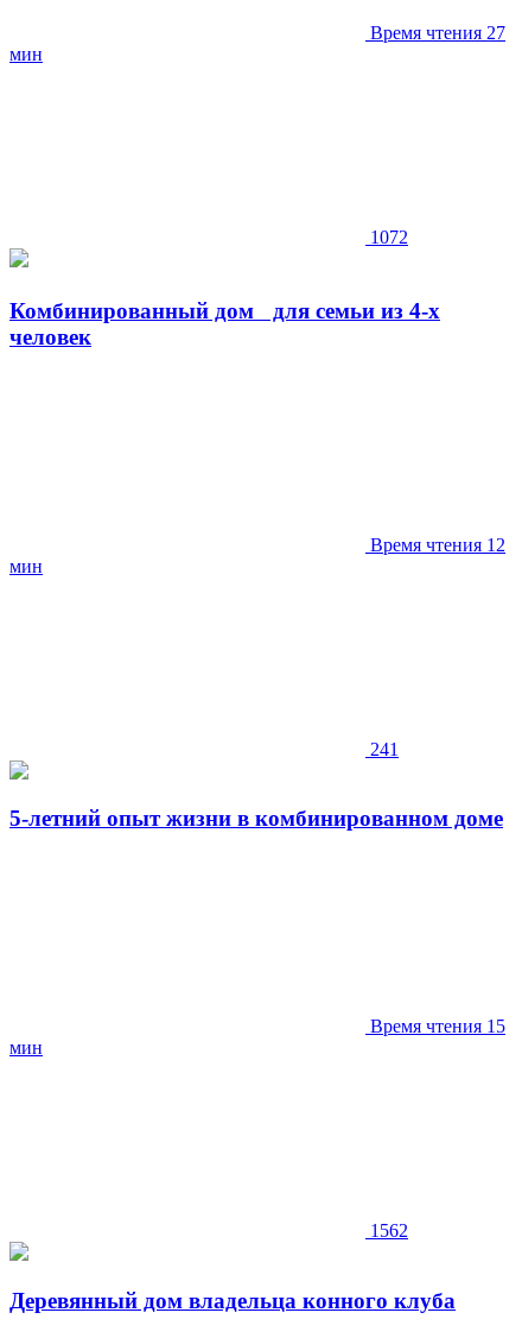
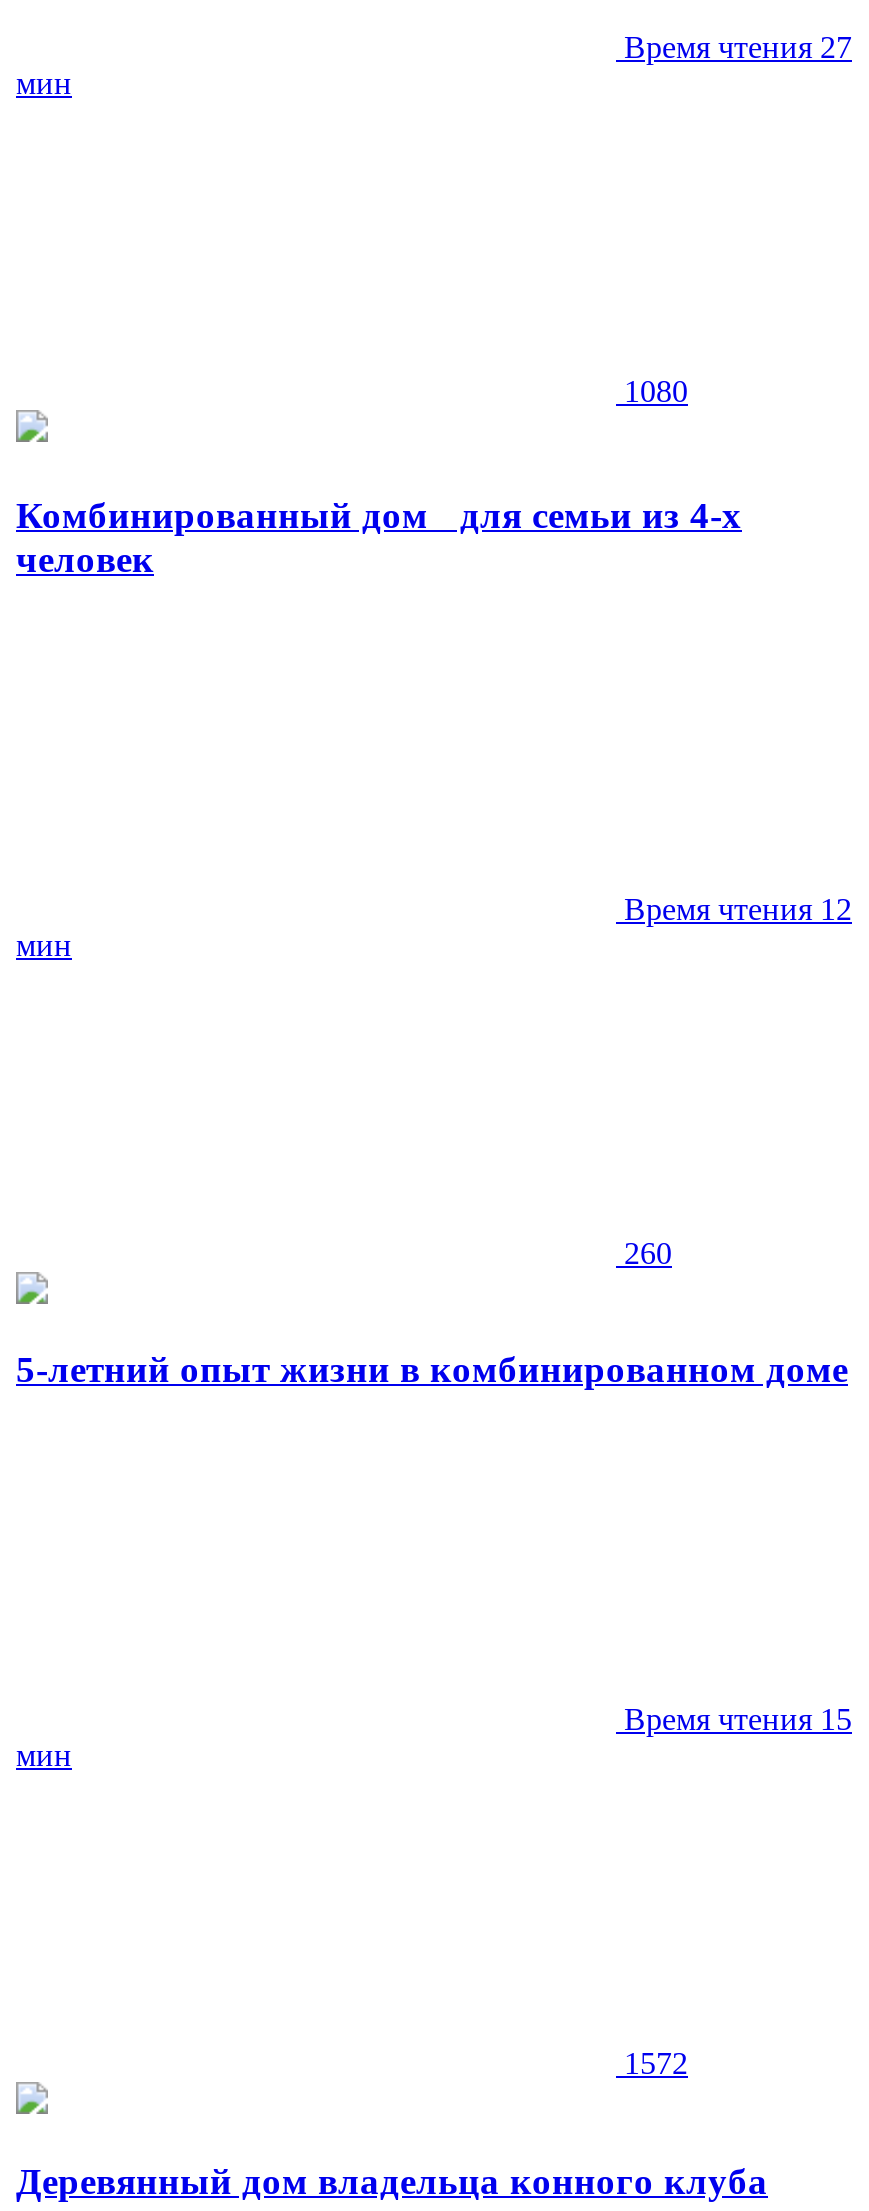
[365,227,408,247] 1072 -> [616,374,688,408] 1080
[365,739,399,759] 241 -> [616,1235,672,1269] 260
[365,1220,408,1240] 1562 -> [616,2046,688,2080] 1572

